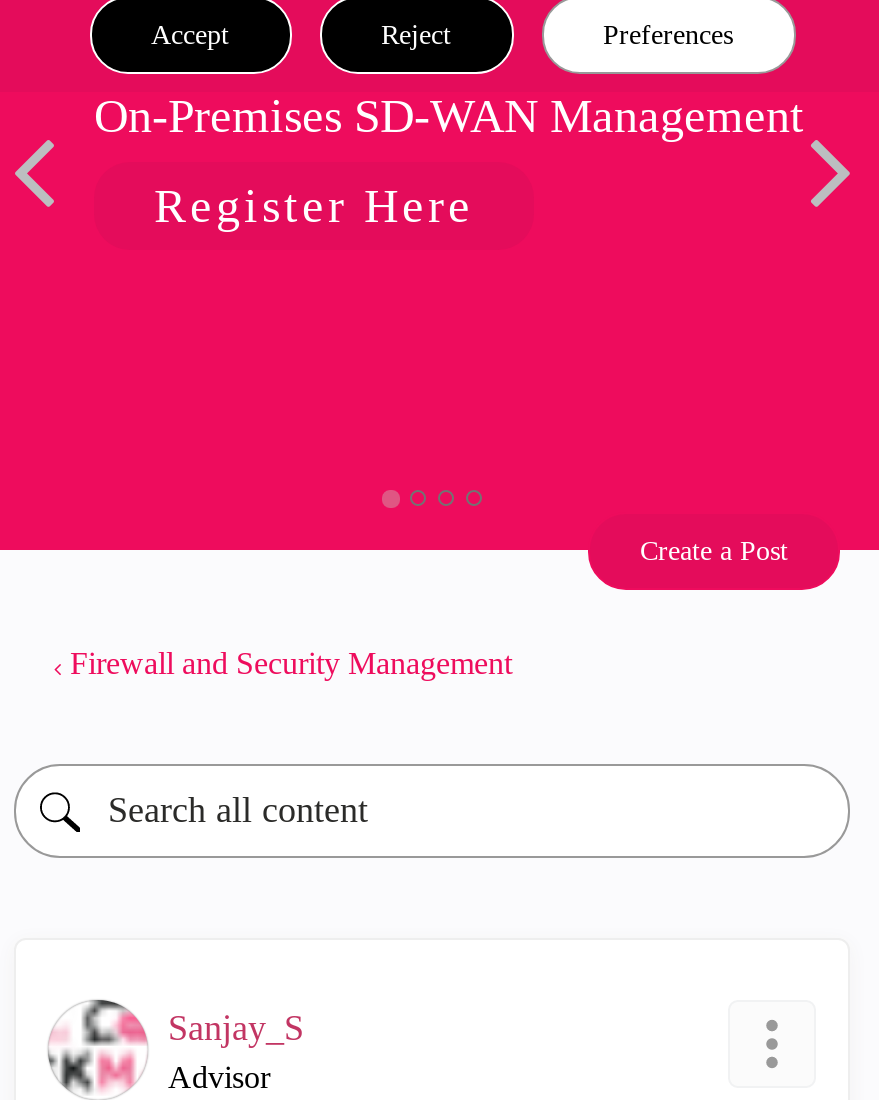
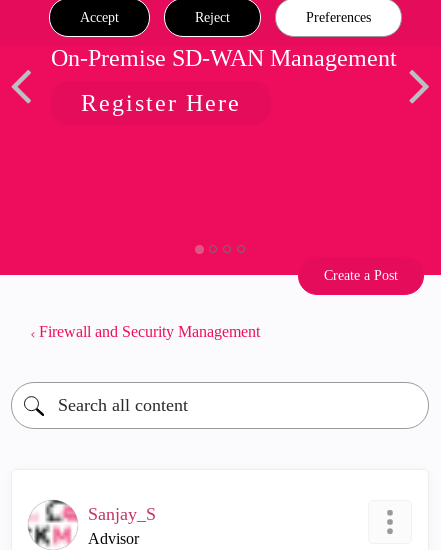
[94,90,804,142] On-Premises SD-WAN Management -> [51,45,397,71] On-Premise SD-WAN Management

